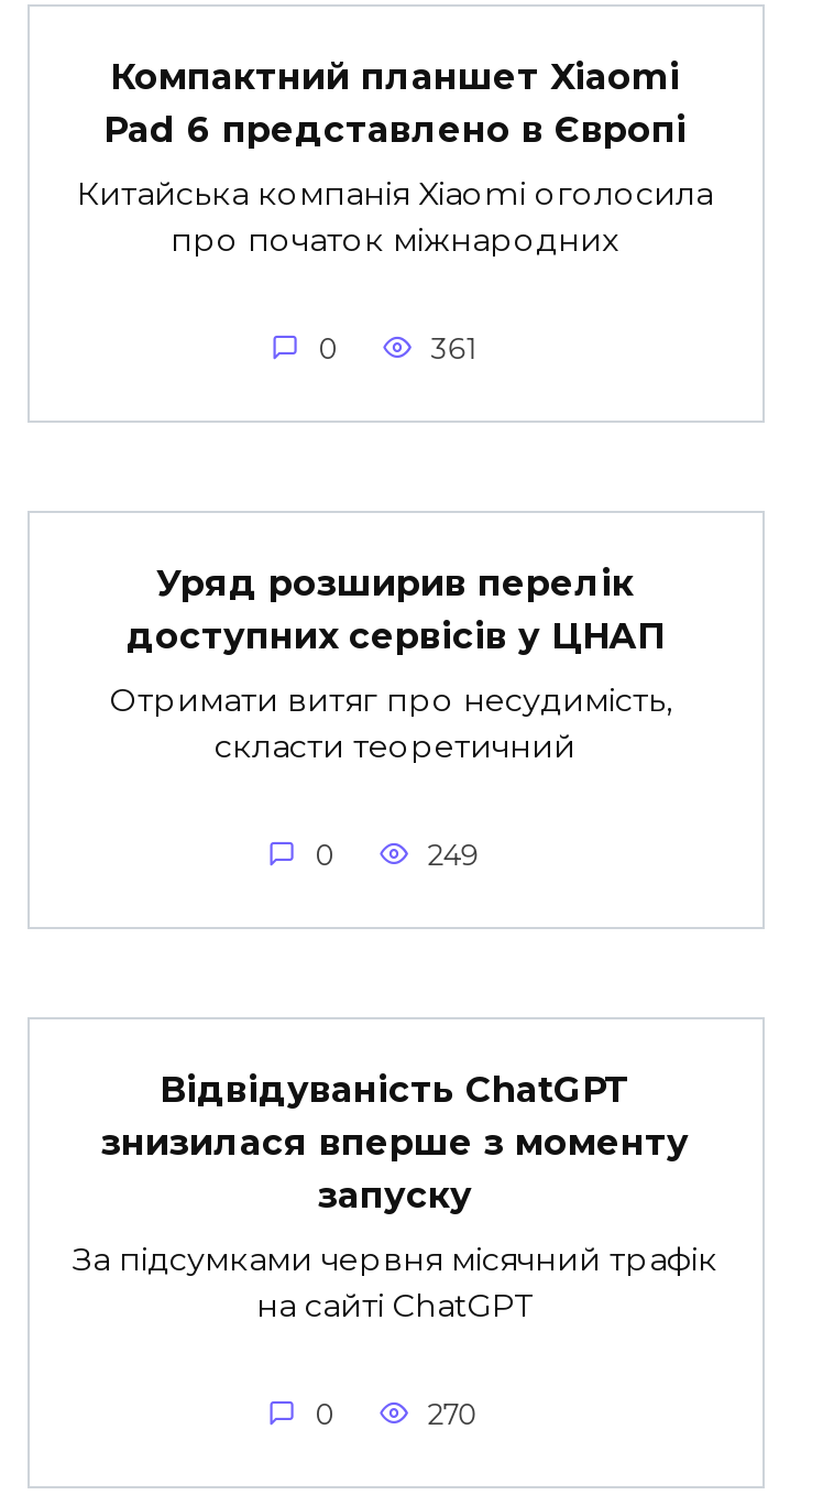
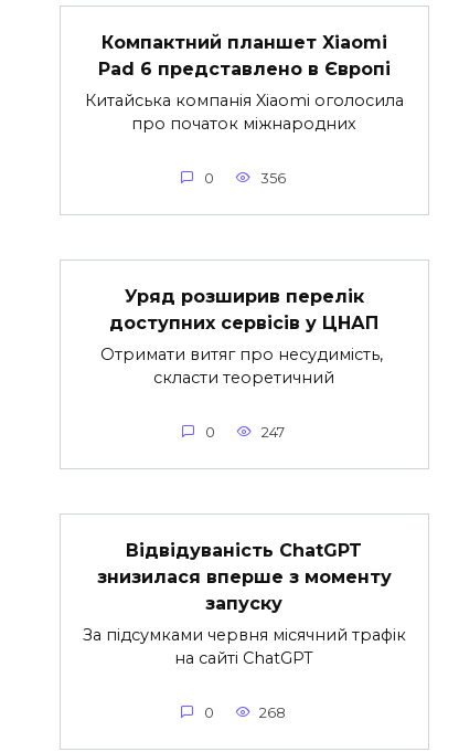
[431,332,475,365] 361 -> [260,170,286,186] 356
[428,838,478,871] 249 -> [261,424,284,440] 247
[428,1397,478,1430] 270 -> [260,704,286,721] 268

